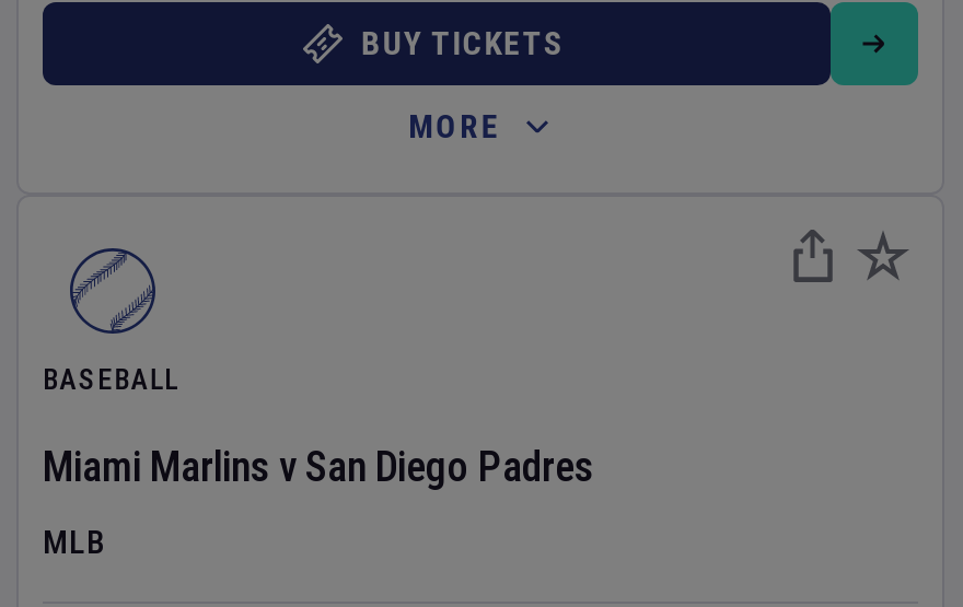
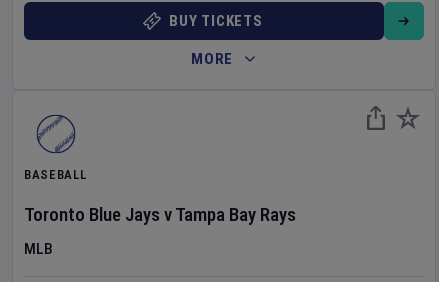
[43,442,594,492] Miami Marlins v San Diego Padres -> [24,203,296,226] Toronto Blue Jays v Tampa Bay Rays

